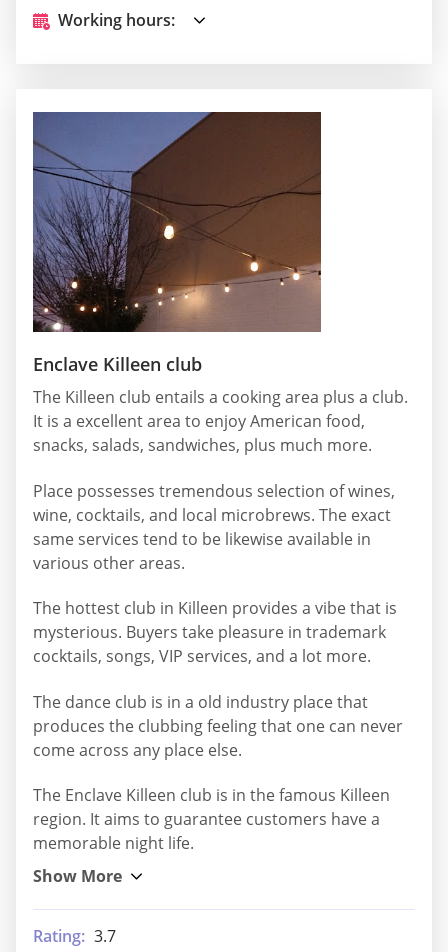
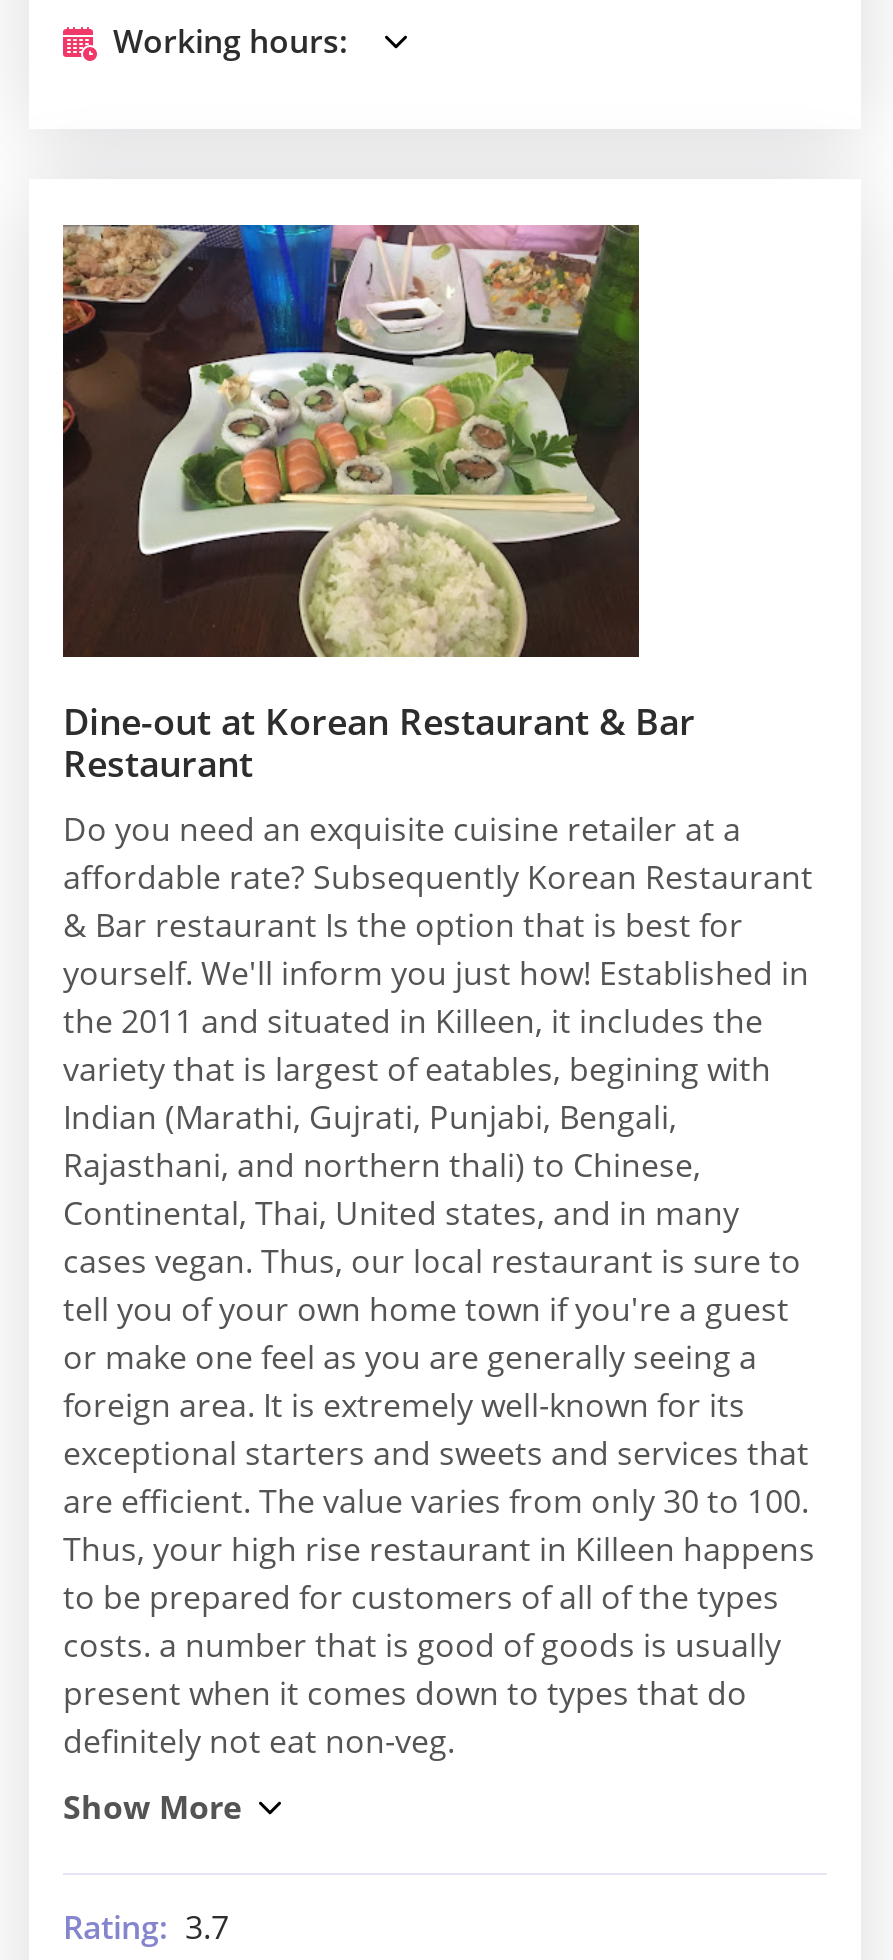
[32,111,408,854] [image] | Enclave Killeen club | The Killeen club entails a cooking area plus a club. | It is a excellent area to enjoy American food, | snacks, salads, sandwiches, plus much more. | Place possesses tremendous selection of wines, | wine, cocktails, and local microbrews. The exact | same services tend to be likewise available in | various other areas. | The hottest club in Killeen provides a vibe that is | mysterious. Buyers take pleasure in trademark | cocktails, songs, VIP services, and a lot more. | The dance club is in a old industry place that | produces the clubbing feeling that one can never | come across any place else. | The Enclave Killeen club is in the famous Killeen | region. It aims to guarantee customers have a | memorable night life. -> [61,223,815,1763] [image] | Dine-out at Korean Restaurant & Bar | Restaurant | Do you need an exquisite cuisine retailer at a | affordable rate? Subsequently Korean Restaurant | & Bar restaurant Is the option that is best for | yourself. We'll inform you just how! Established in | the 2011 and situated in Killeen, it includes the | variety that is largest of eatables, begining with | Indian (Marathi, Gujrati, Punjabi, Bengali, | Rajasthani, and northern thali) to Chinese, | Continental, Thai, United states, and in many | cases vegan. Thus, our local restaurant is sure to | tell you of your own home town if you're a guest | or make one feel as you are generally seeing a | foreign area. It is extremely well-known for its | exceptional starters and sweets and services that | are efficient. The value varies from only 30 to 100. | Thus, your high rise restaurant in Killeen happens | to be prepared for customers of all of the types | costs. a number that is good of goods is usually | present when it comes down to types that do | definitely not eat non-veg.

